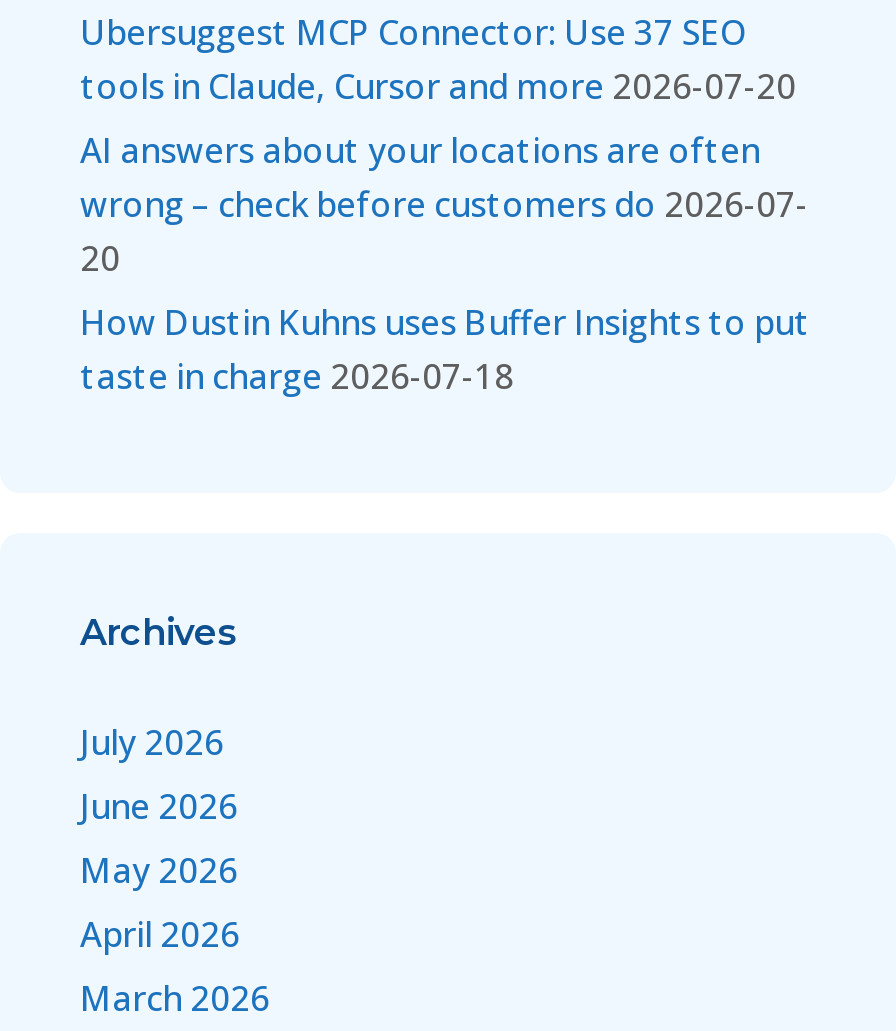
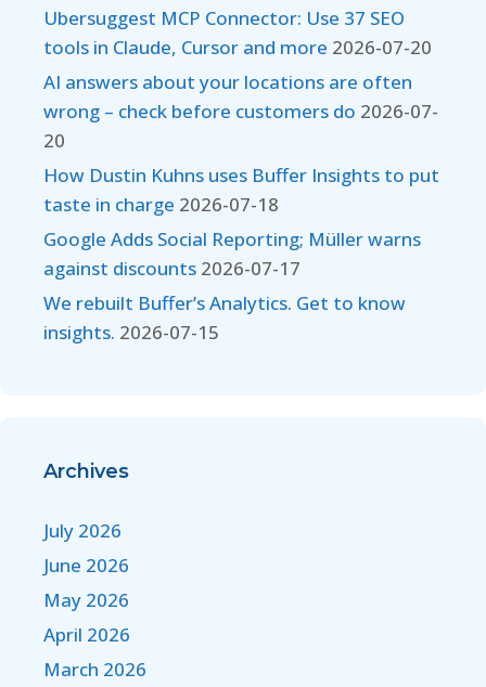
none -> [43,226,421,344] Google Adds Social Reporting; Müller warns | against discounts 2026-07-17 | We rebuilt Buffer’s Analytics. Get to know | insights. 2026-07-15

